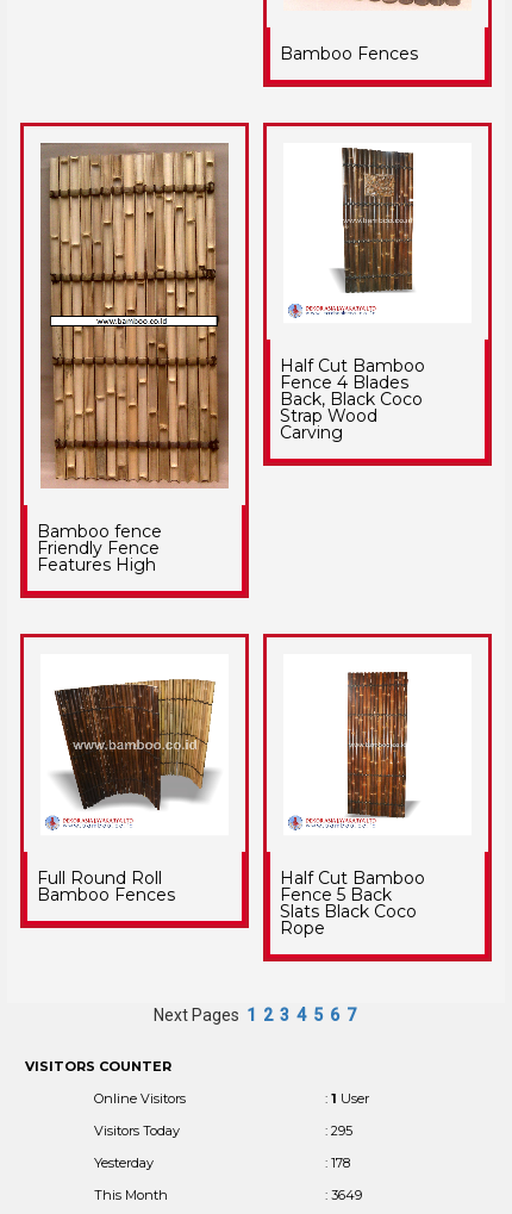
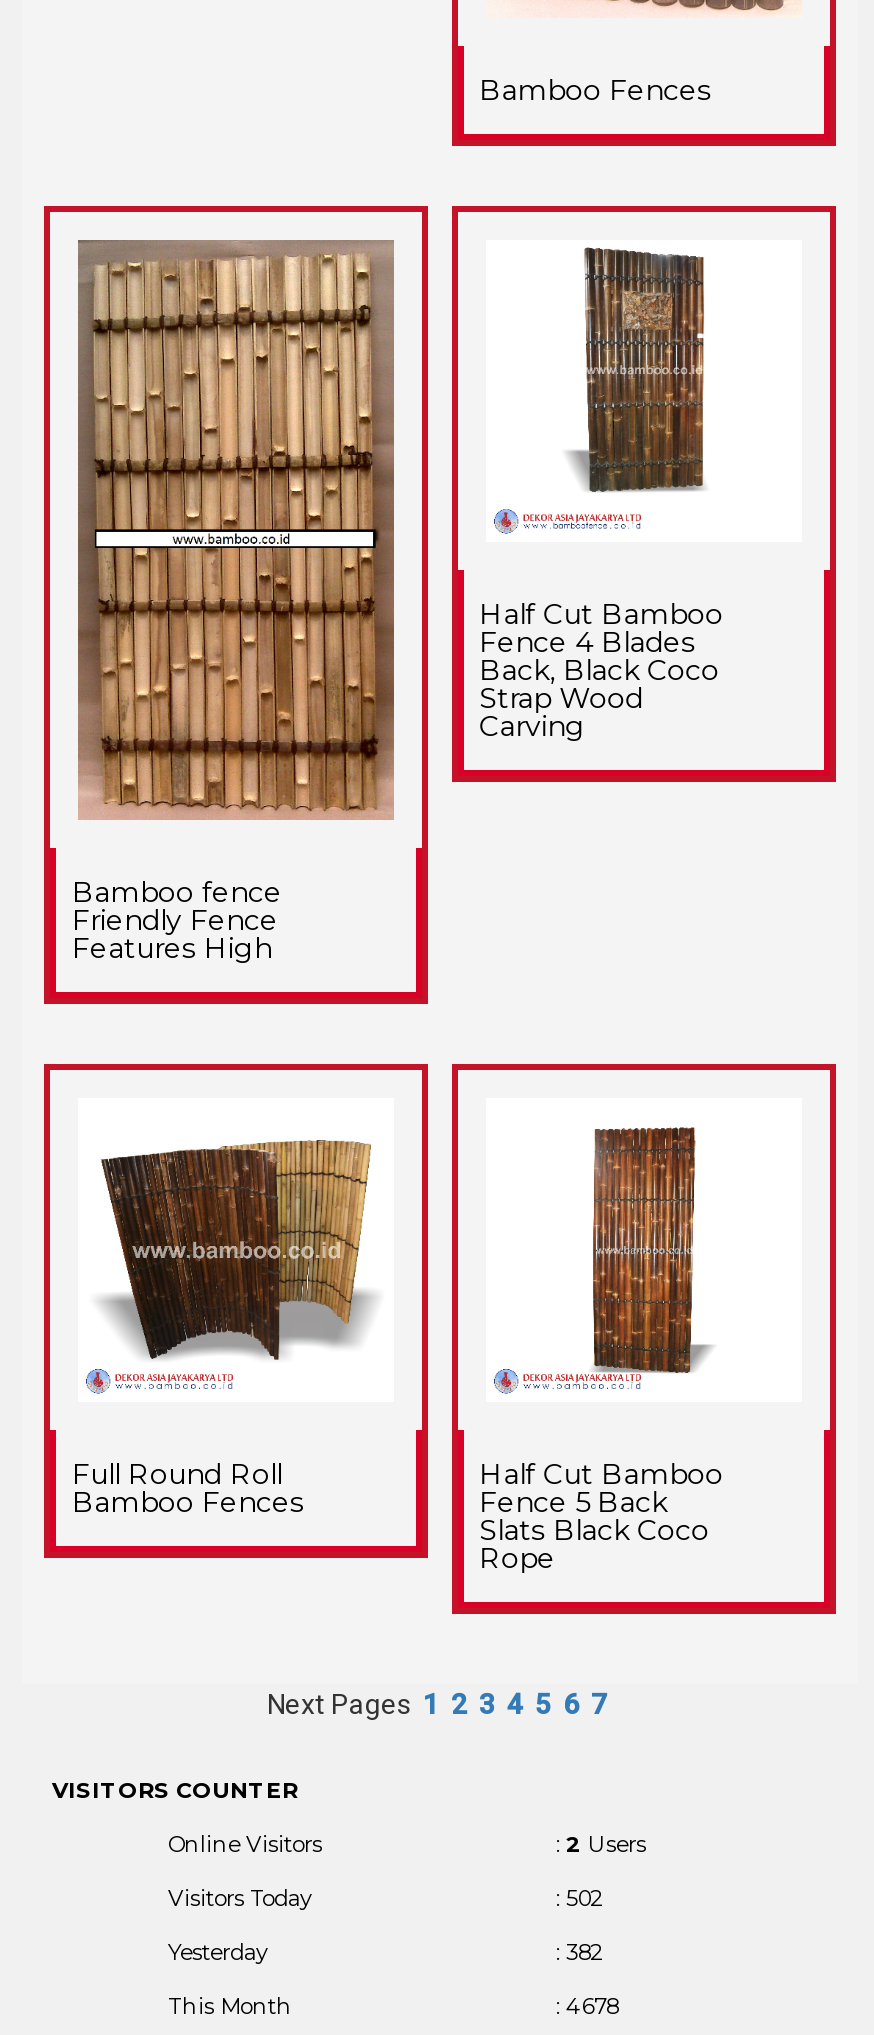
[325,1090,369,1107] : 1 User -> [556,1830,646,1858] : 2 Users
[325,1122,352,1139] : 295 -> [556,1884,602,1912] : 502
[325,1154,350,1171] : 178 -> [556,1938,602,1966] : 382
[325,1187,362,1203] : 3649 -> [556,1992,618,2020] : 4678

